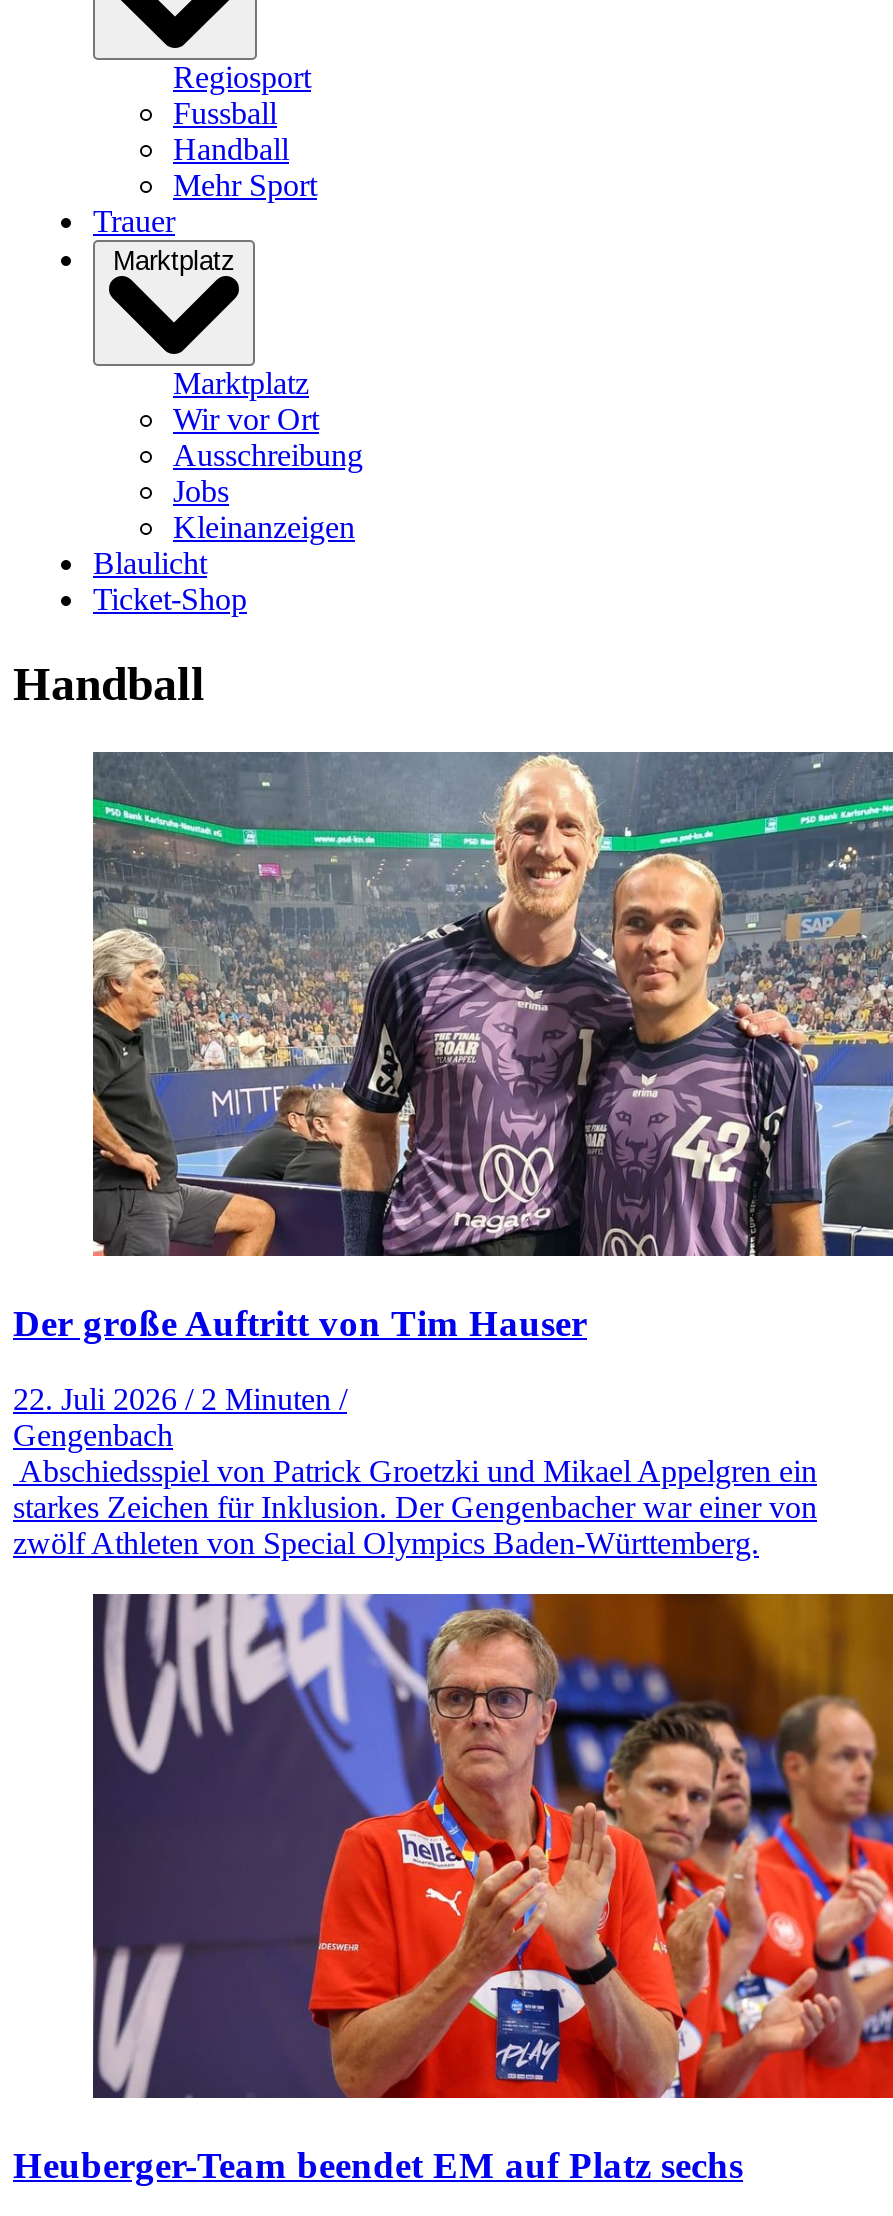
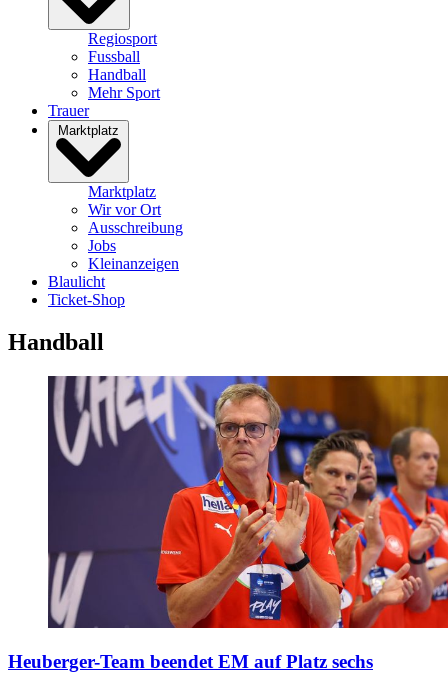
[13,750,887,1561] [image] | Der große Auftritt von Tim Hauser | 22. Juli 2026 / 2 Minuten / | Gengenbach | Abschiedsspiel von Patrick Groetzki und Mikael Appelgren ein | starkes Zeichen für Inklusion. Der Gengenbacher war einer von | zwölf Athleten von Special Olympics Baden-Württemberg. -> none

